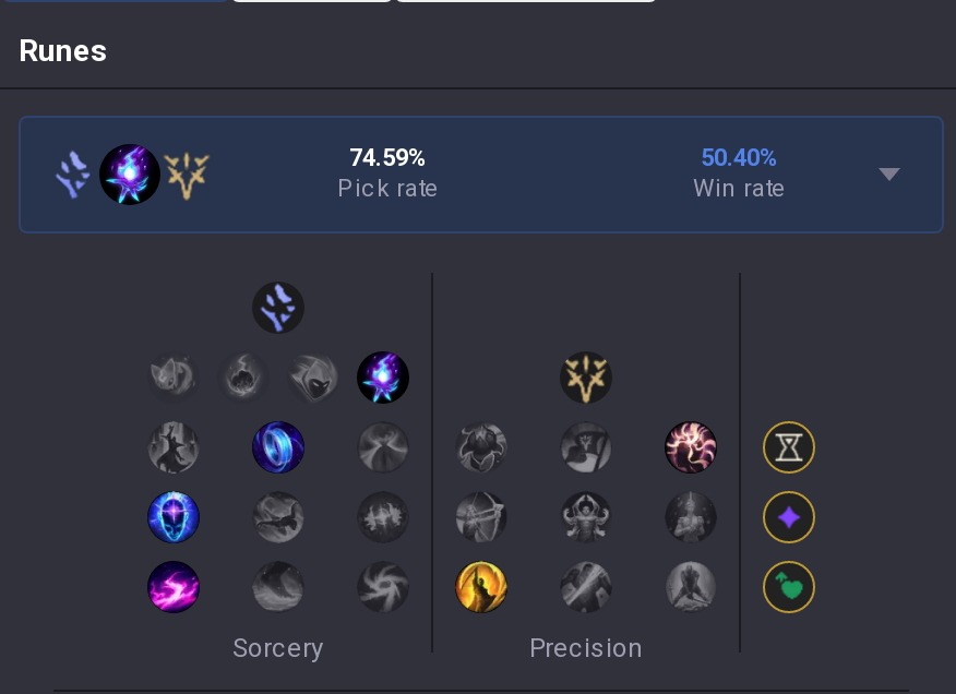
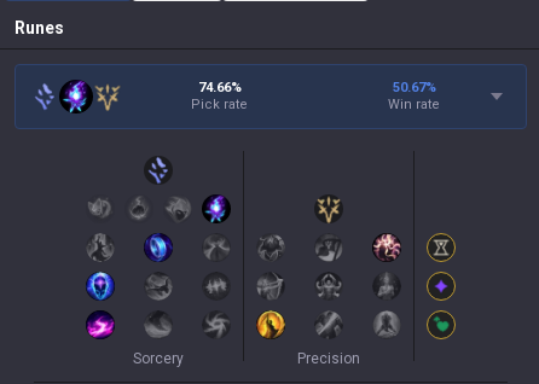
[349,144,428,172] 74.59% -> [198,80,241,95] 74.66%
[701,144,779,172] 50.40% -> [392,80,436,95] 50.67%

